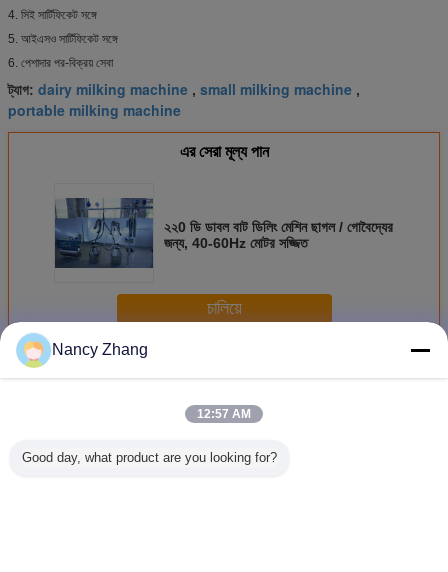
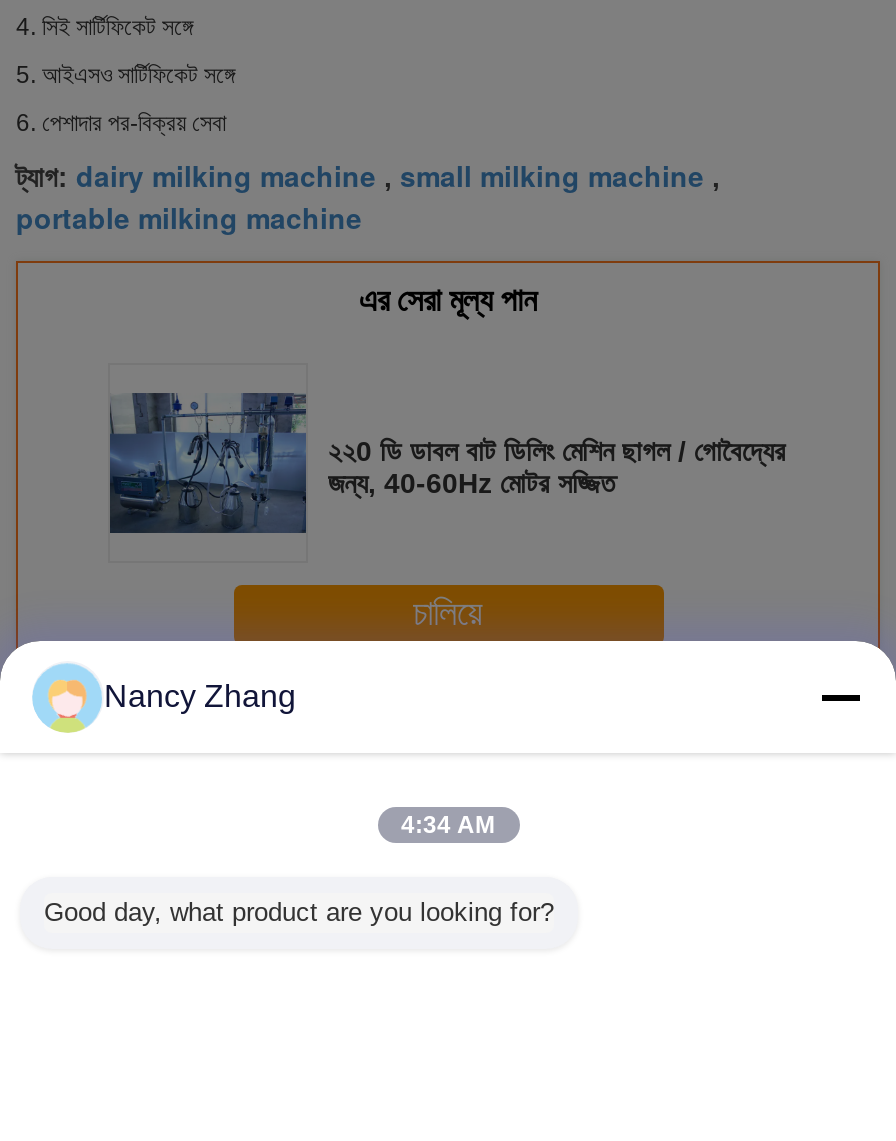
[197,407,251,421] 12:57 AM -> [401,811,495,839] 4:34 AM

